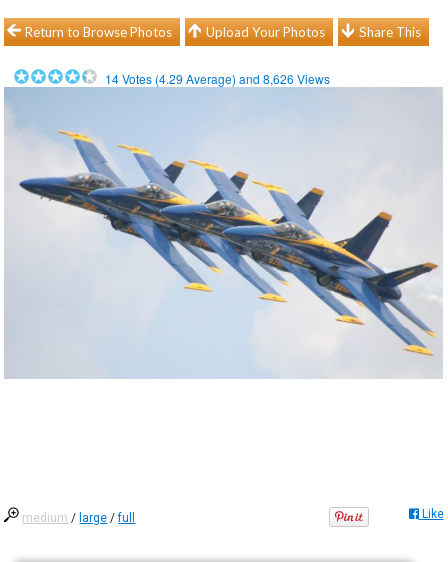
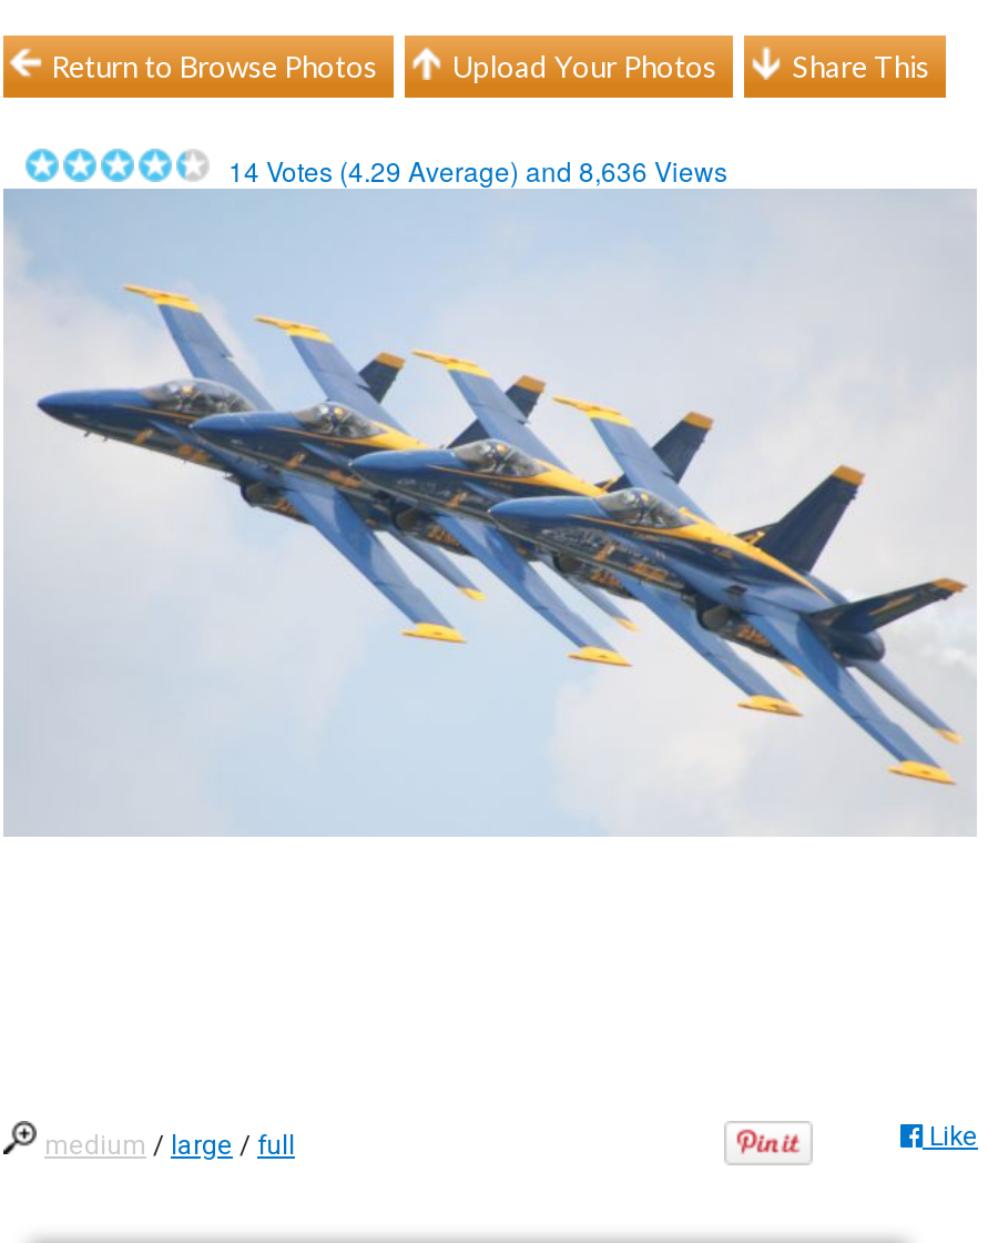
[105,70,336,87] 14 Votes (4.29 Average) and 8,626 Views -> [228,150,741,188] 14 Votes (4.29 Average) and 8,636 Views

